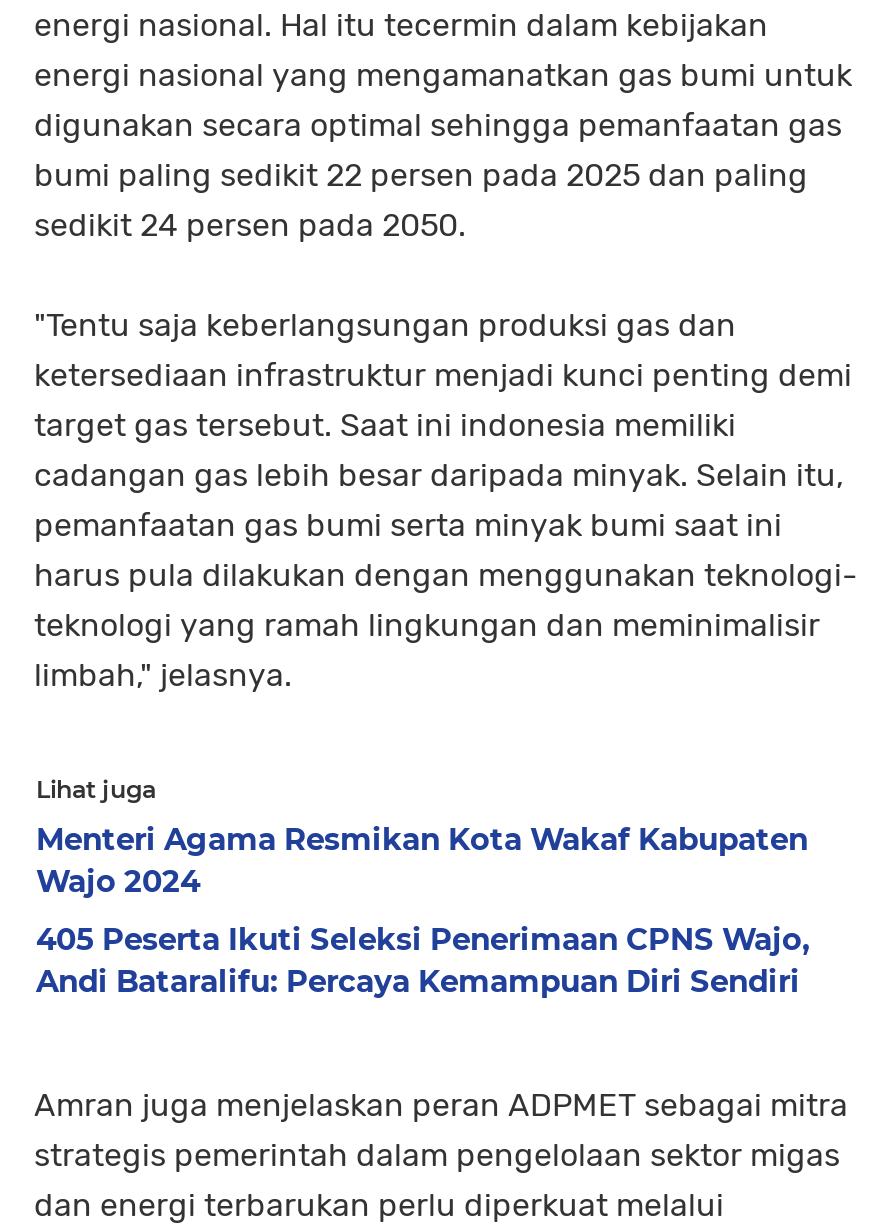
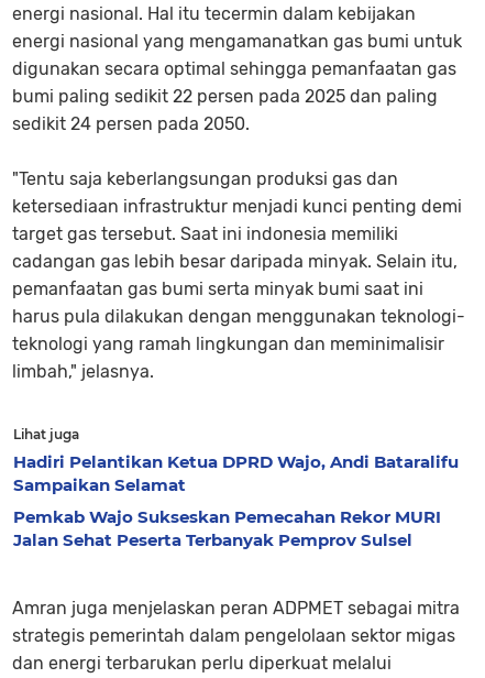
[36,820,808,900] Menteri Agama Resmikan Kota Wakaf Kabupaten | Wajo 2024 -> [13,451,459,495] Hadiri Pelantikan Ketua DPRD Wajo, Andi Bataralifu | Sampaikan Selamat
[36,920,810,1000] 405 Peserta Ikuti Seleksi Penerimaan CPNS Wajo, | Andi Bataralifu: Percaya Kemampuan Diri Sendiri -> [13,506,441,550] Pemkab Wajo Sukseskan Pemecahan Rekor MURI | Jalan Sehat Peserta Terbanyak Pemprov Sulsel

